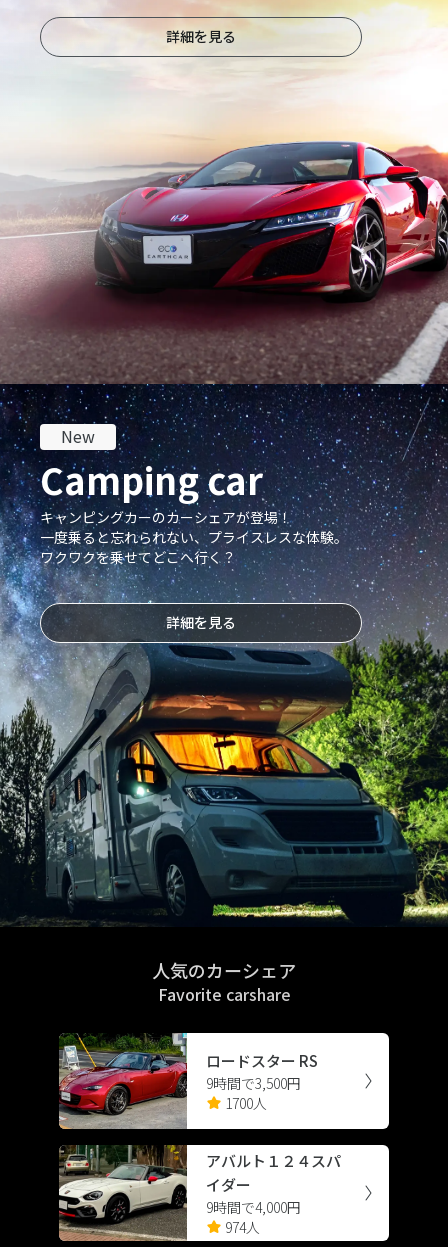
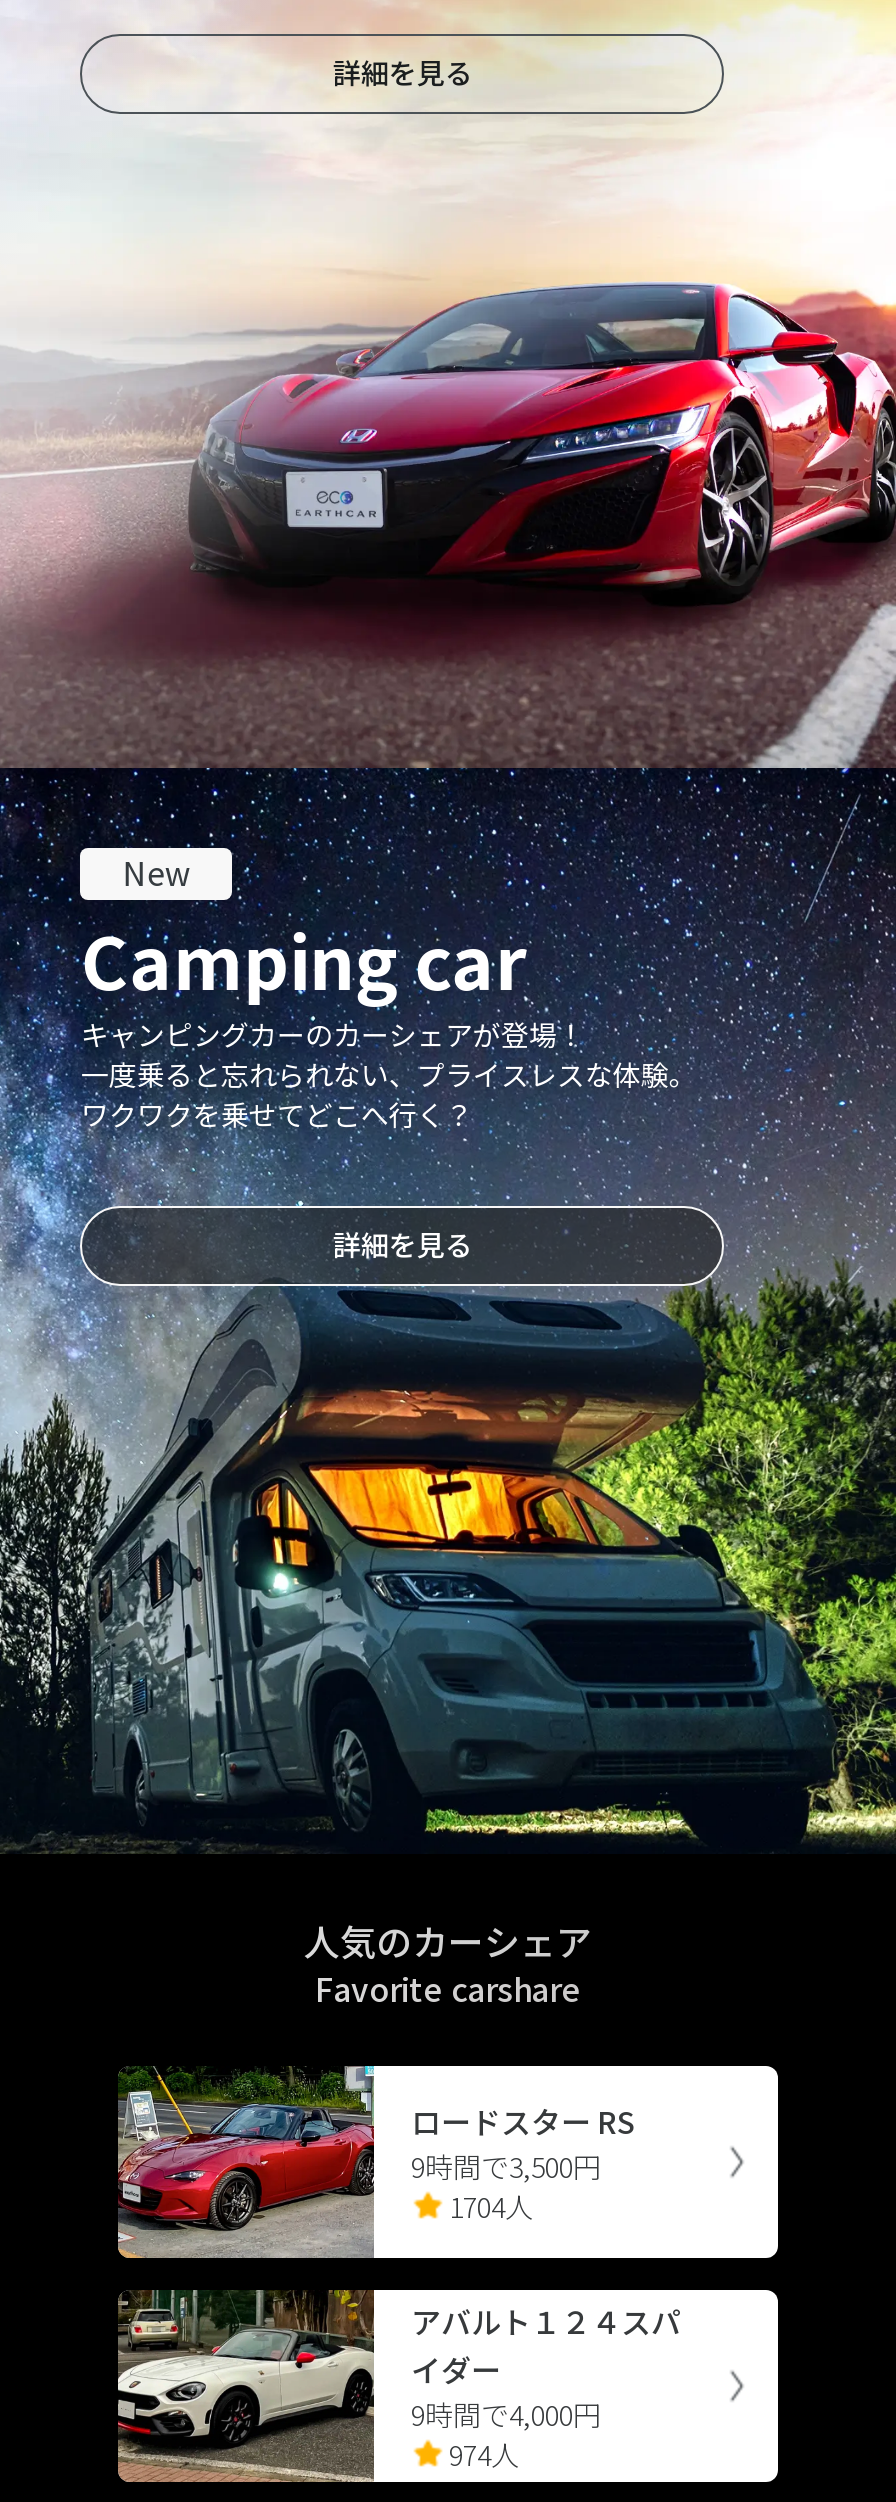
[221,1093,266,1113] 1700人 -> [443,2186,533,2226] 1704人

